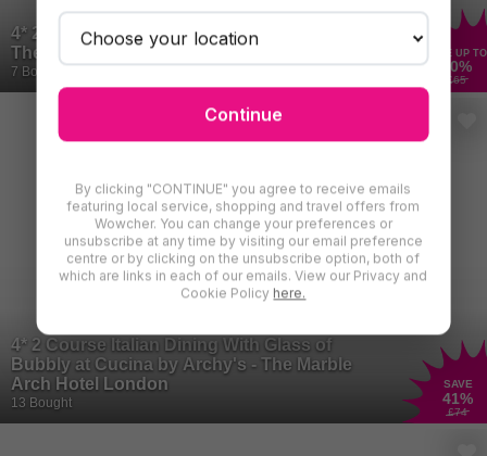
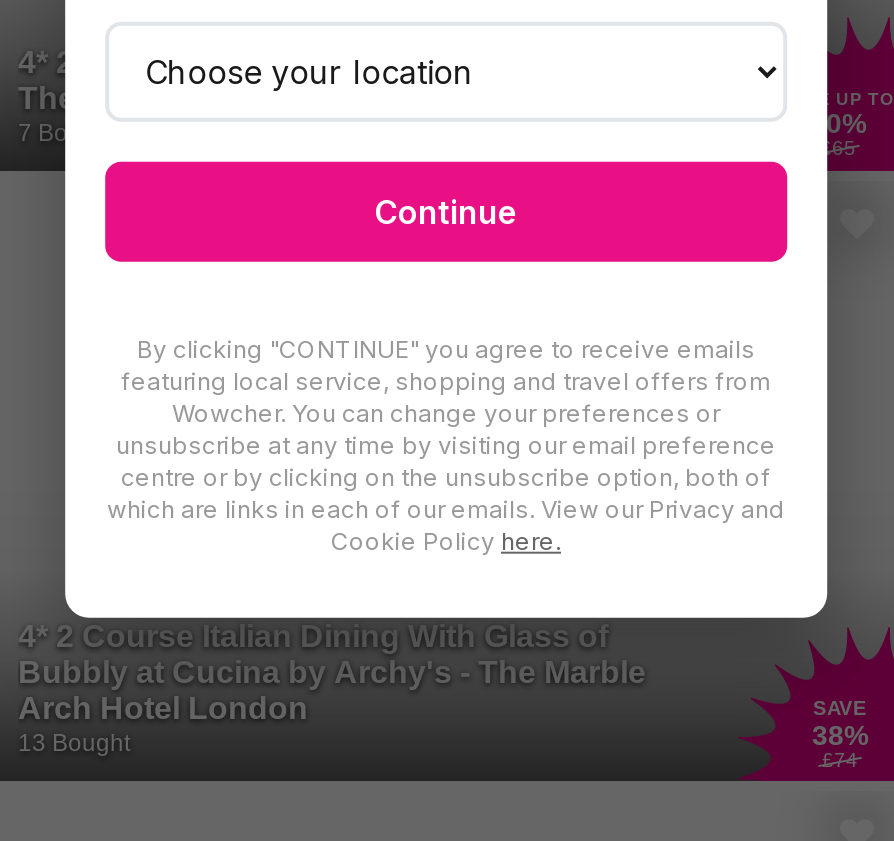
[442,390,473,407] 41% -> [812,719,868,751] 38%

